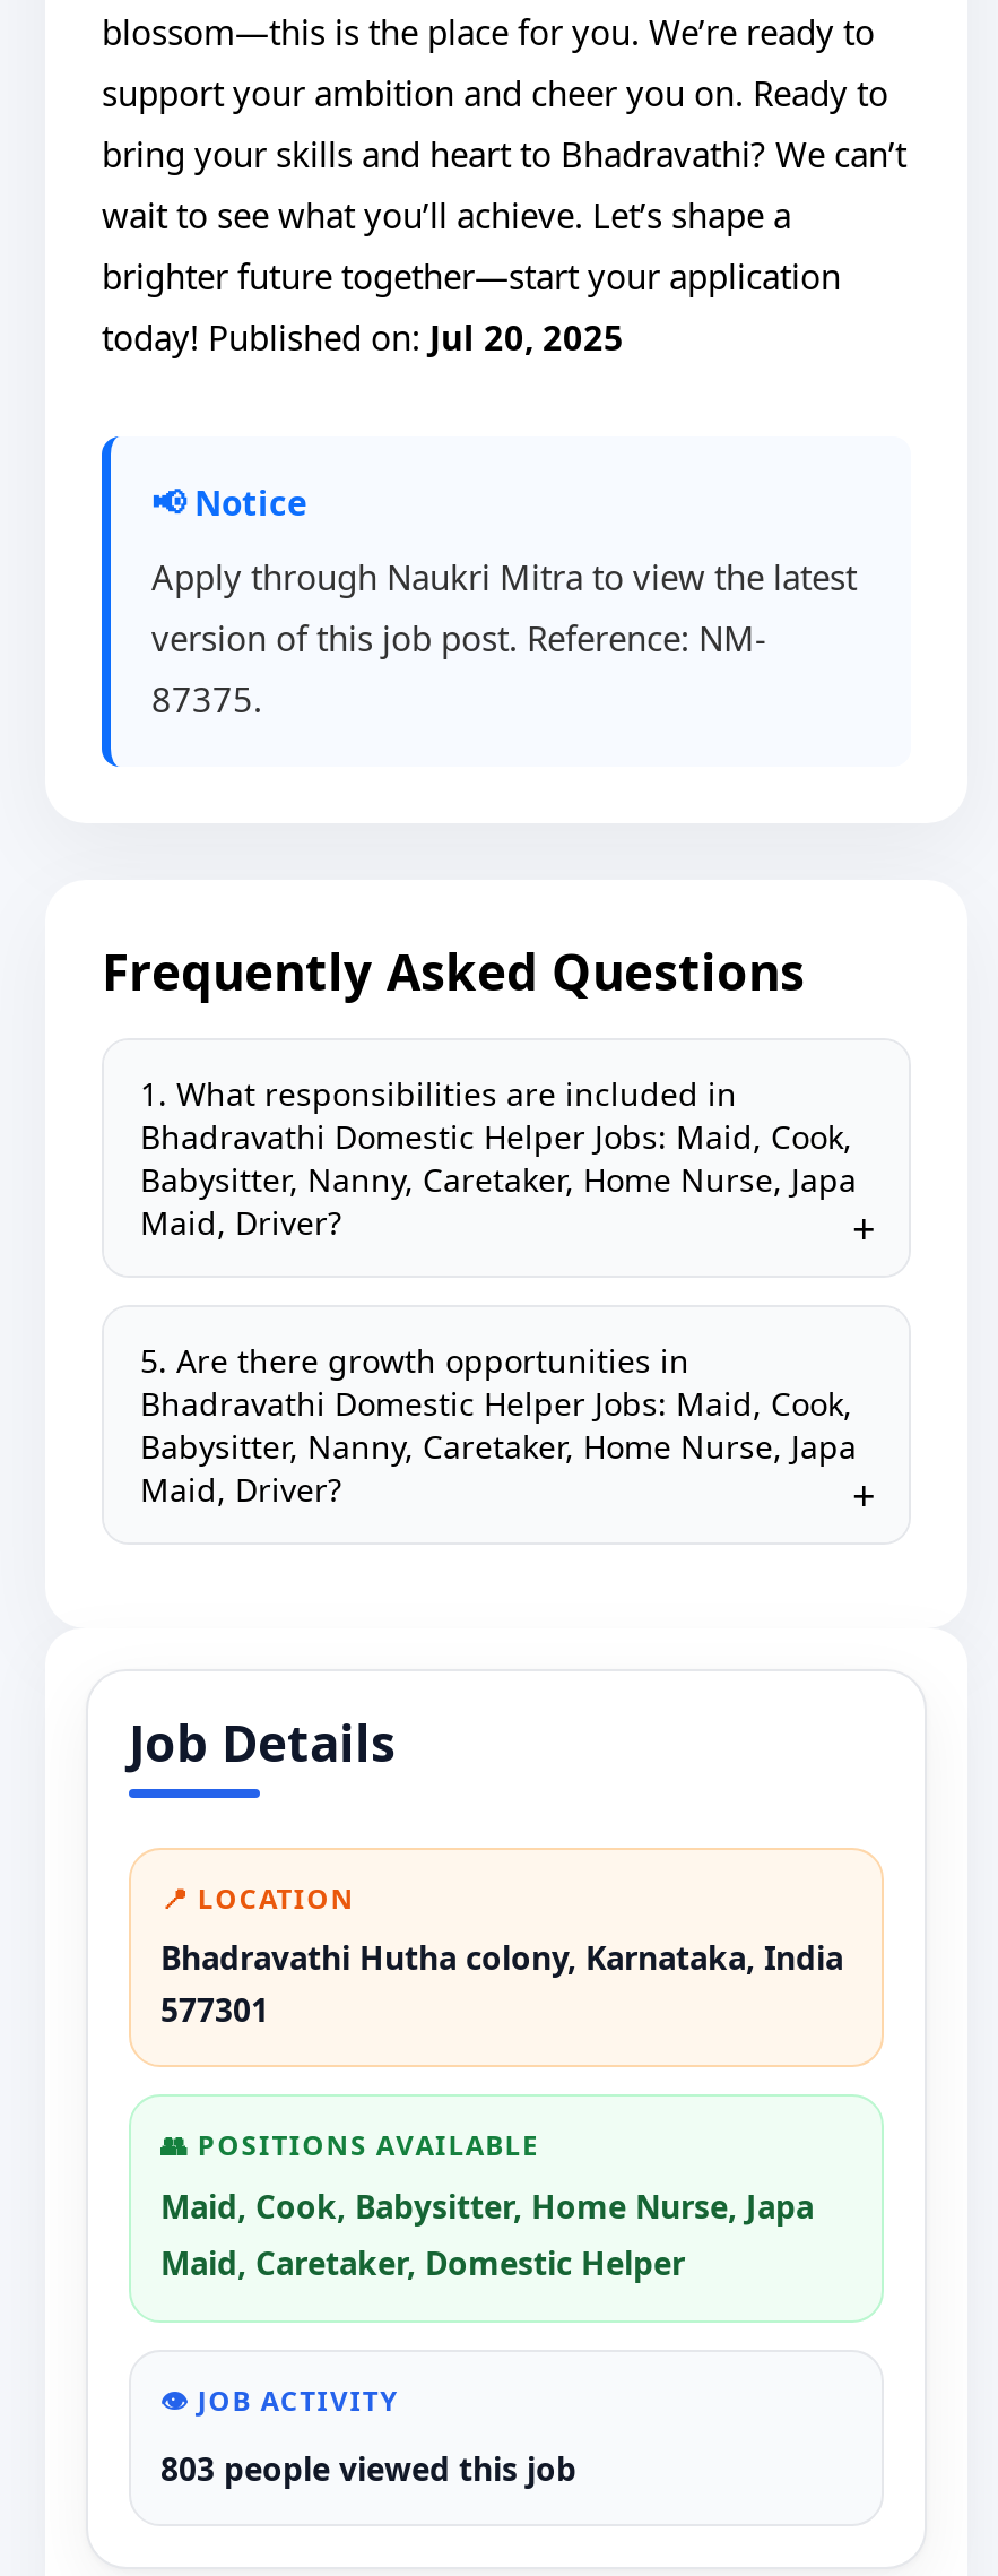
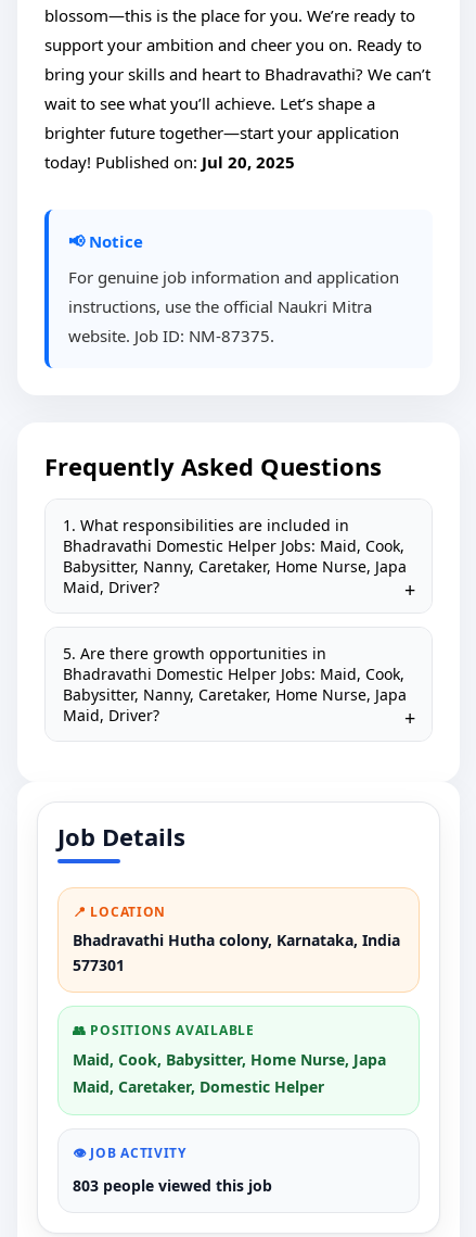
[151,554,857,721] Apply through Naukri Mitra to view the latest | version of this job post. Reference: NM- | 87375. -> [68,266,399,346] For genuine job information and application | instructions, use the official Naukri Mitra | website. Job ID: NM-87375.

